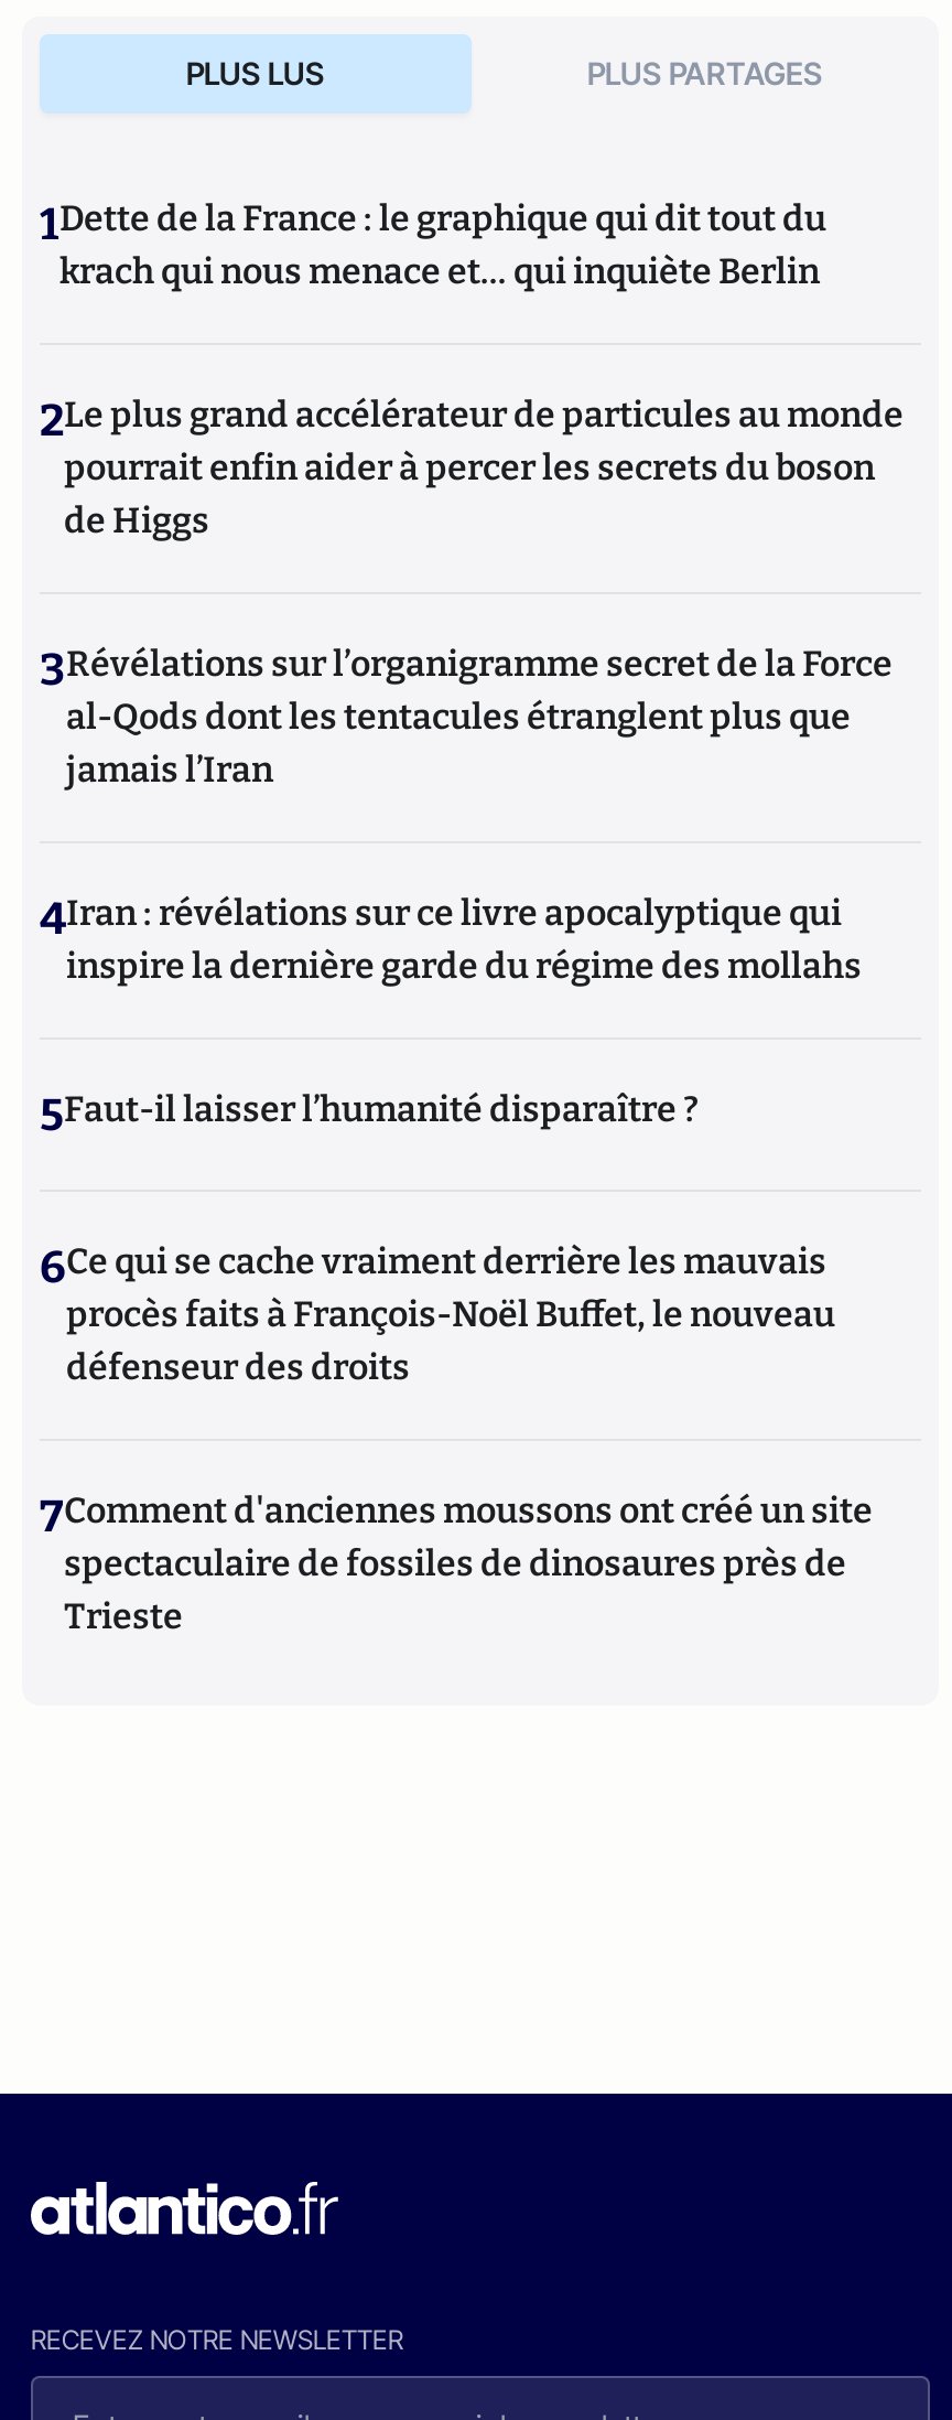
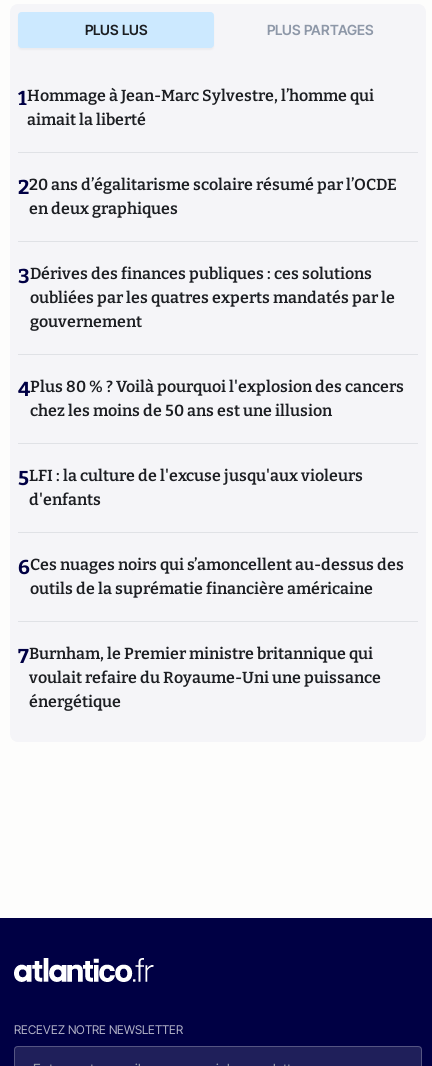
[40,197,826,292] 1Dette de la France : le graphique qui dit tout du | krach qui nous menace et… qui inquiète Berlin -> [18,86,374,129] 1Hommage à Jean-Marc Sylvestre, l’homme qui | aimait la liberté
[40,394,904,541] 2Le plus grand accélérateur de particules au monde | pourrait enfin aider à percer les secrets du boson | de Higgs -> [18,175,397,218] 220 ans d’égalitarisme scolaire résumé par l’OCDE | en deux graphiques
[40,643,892,790] 3Révélations sur l’organigramme secret de la Force | al-Qods dont les tentacules étranglent plus que | jamais l’Iran -> [18,264,395,331] 3Dérives des finances publiques : ces solutions | oubliées par les quatres experts mandatés par le | gouvernement
[40,892,862,987] 4Iran : révélations sur ce livre apocalyptique qui | inspire la dernière garde du régime des mollahs -> [18,377,404,420] 4Plus 80 % ? Voilà pourquoi l'explosion des cancers | chez les moins de 50 ans est une illusion
[40,1088,699,1141] 5Faut-il laisser l’humanité disparaître ? -> [18,466,363,509] 5LFI : la culture de l'excuse jusqu'aux violeurs | d'enfants
[40,1240,835,1388] 6Ce qui se cache vraiment derrière les mauvais | procès faits à François-Noël Buffet, le nouveau | défenseur des droits -> [18,555,404,598] 6Ces nuages noirs qui s’amoncellent au-dessus des | outils de la suprématie financière américaine
[40,1489,873,1637] 7Comment d'anciennes moussons ont créé un site | spectaculaire de fossiles de dinosaures près de | Trieste -> [18,644,381,711] 7Burnham, le Premier ministre britannique qui | voulait refaire du Royaume-Uni une puissance | énergétique

